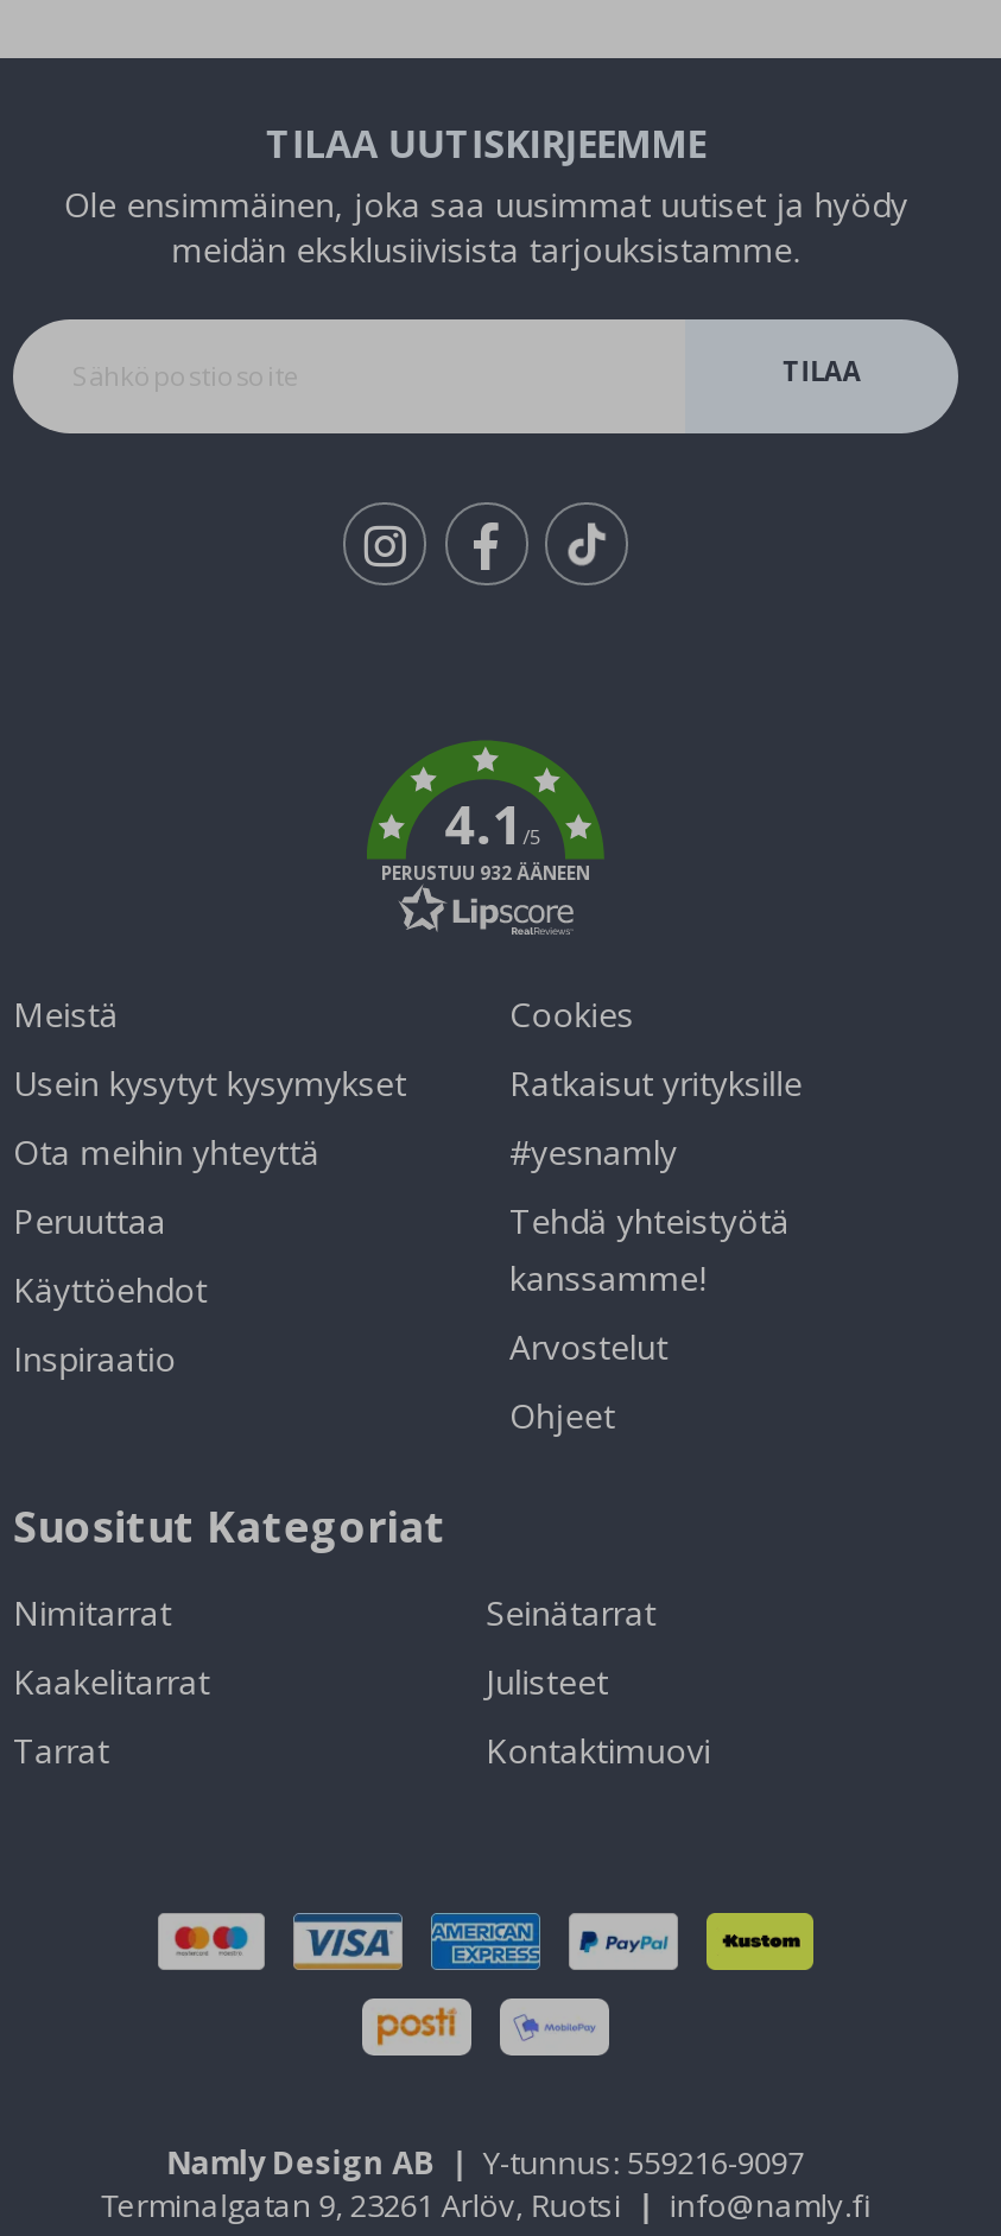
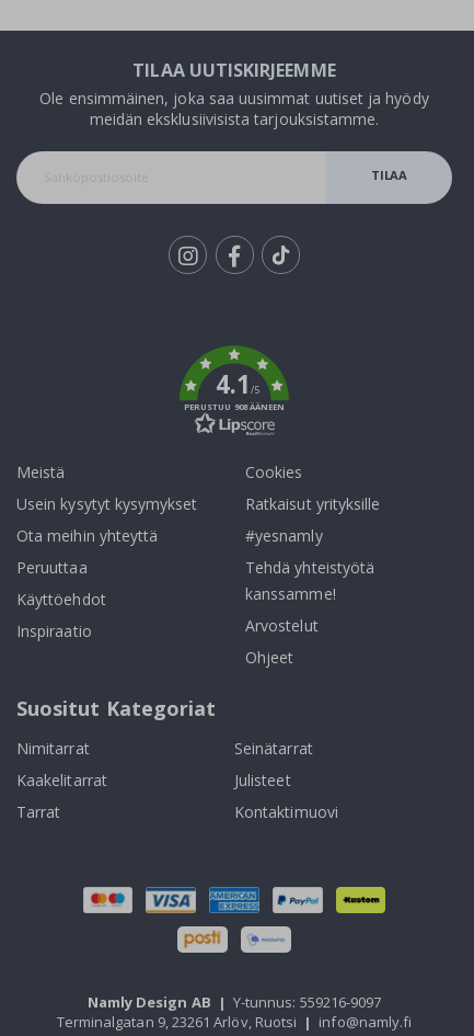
[381,862,590,886] PERUSTUU 932 ÄÄNEEN -> [184,402,284,413] PERUSTUU 908 ÄÄNEEN

